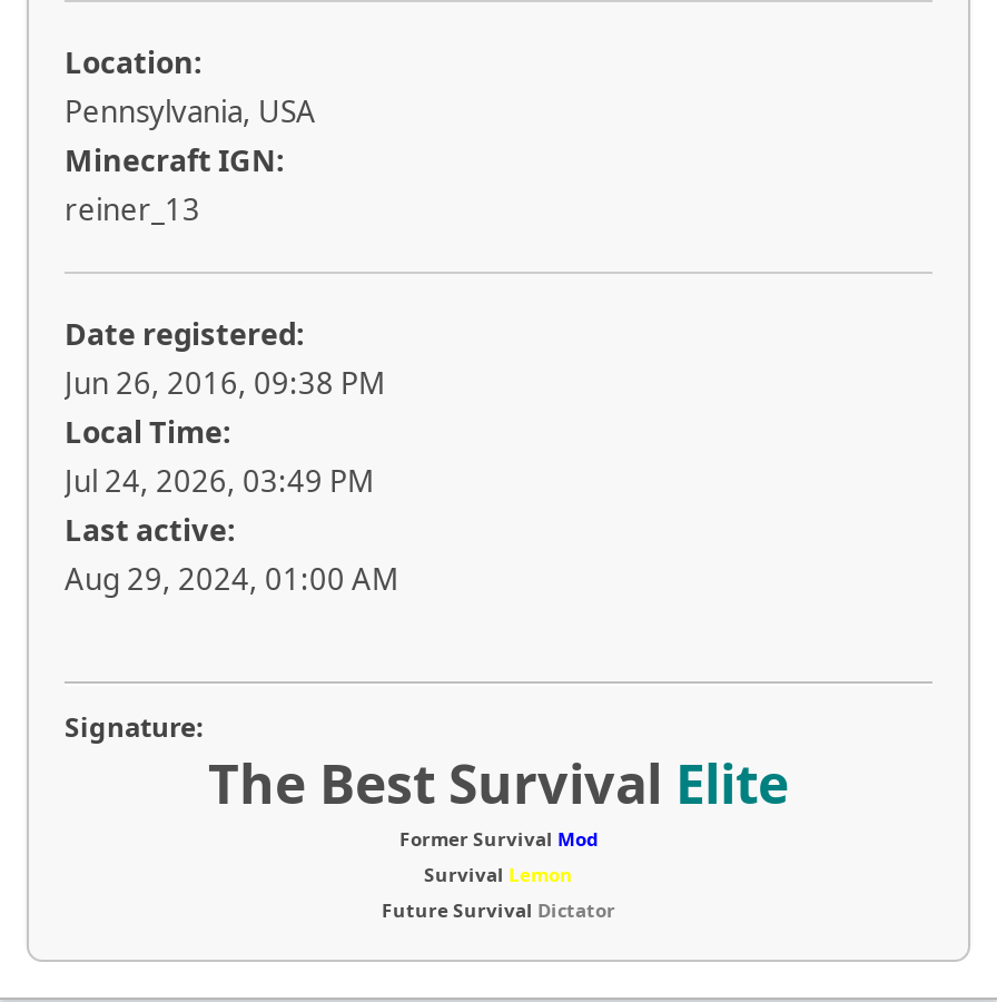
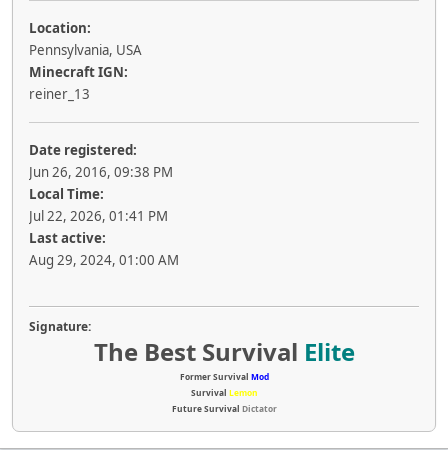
[65,461,374,501] Jul 24, 2026, 03:49 PM -> [29,207,168,225] Jul 22, 2026, 01:41 PM

